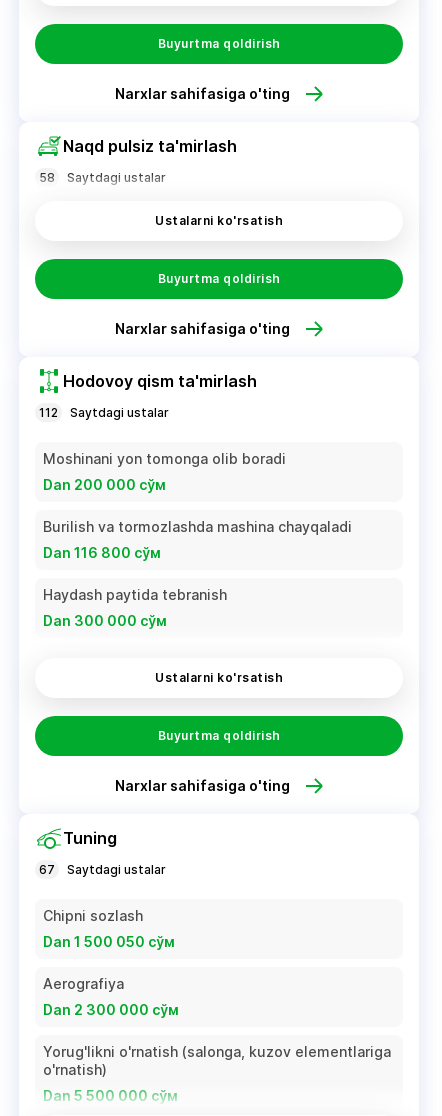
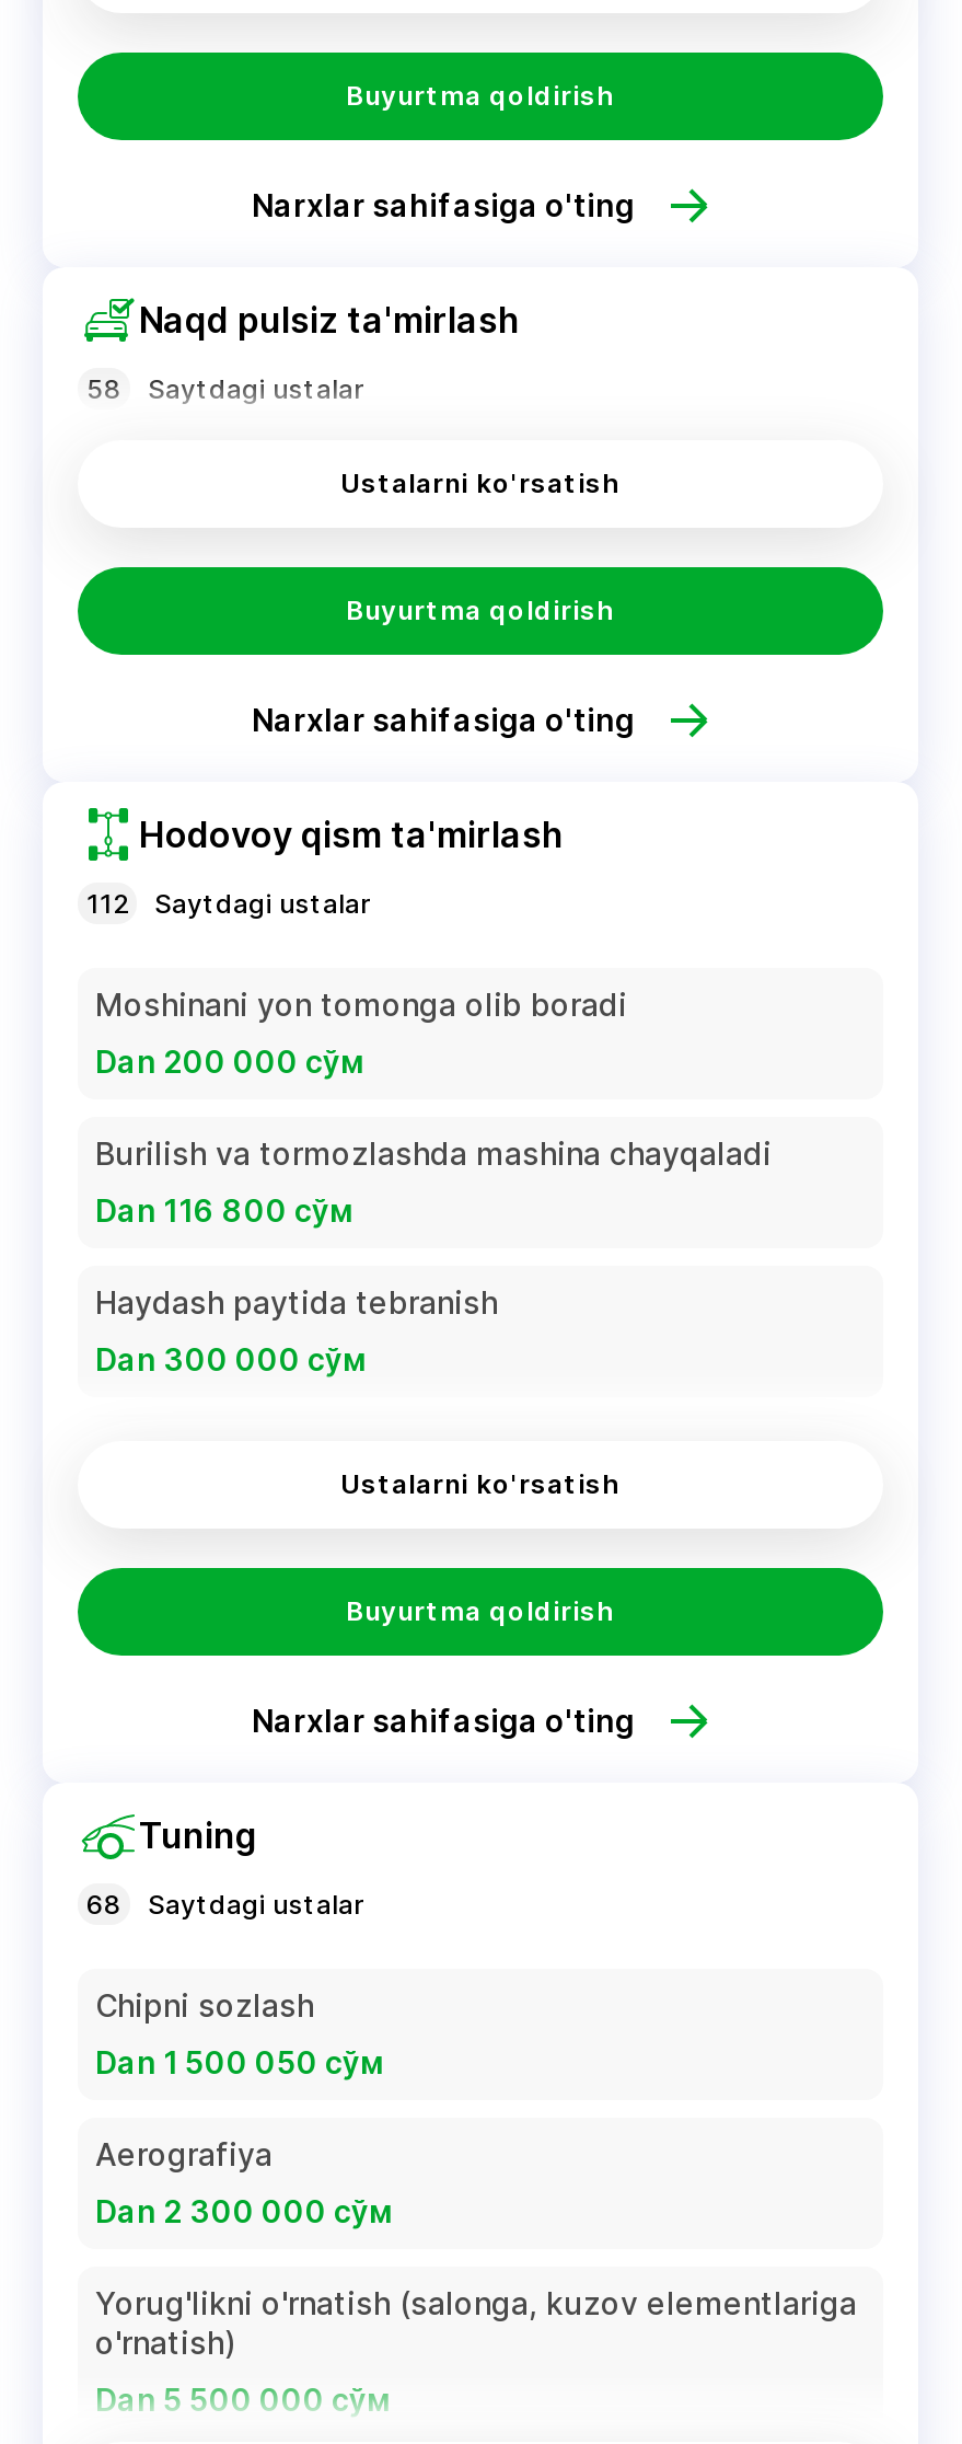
[39,862,166,877] 67 Saytdagi ustalar -> [86,1888,364,1921] 68 Saytdagi ustalar

